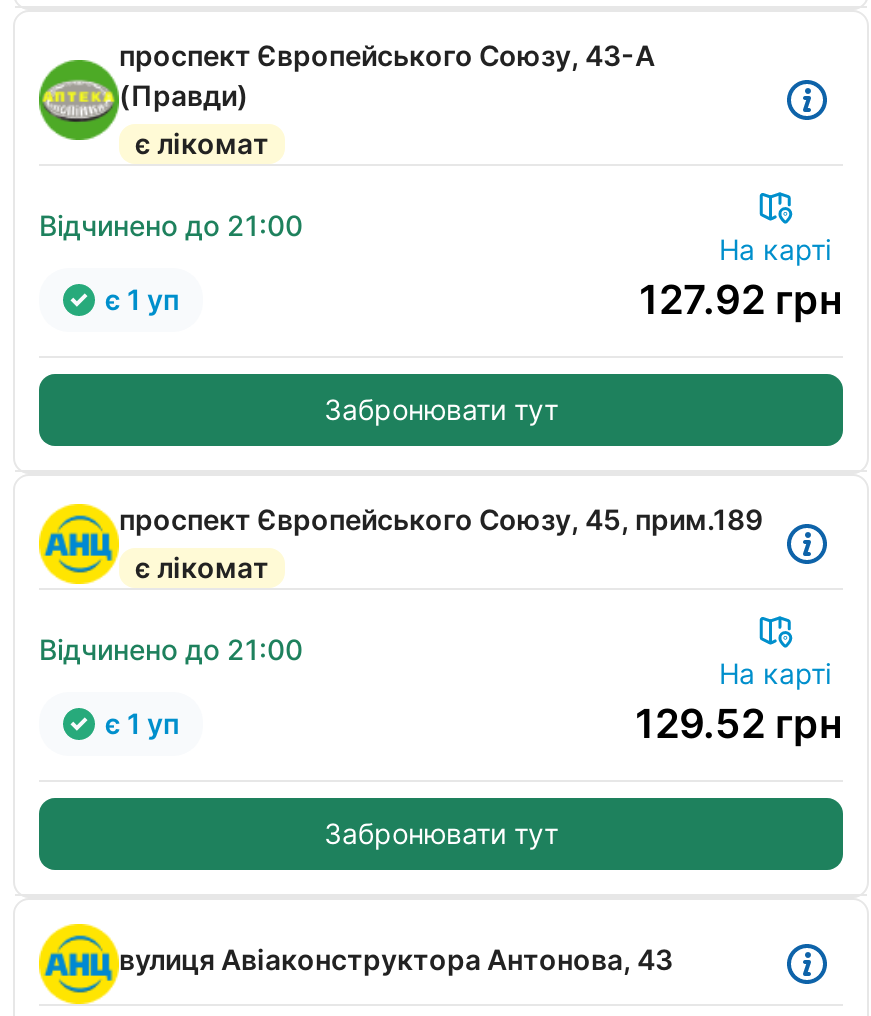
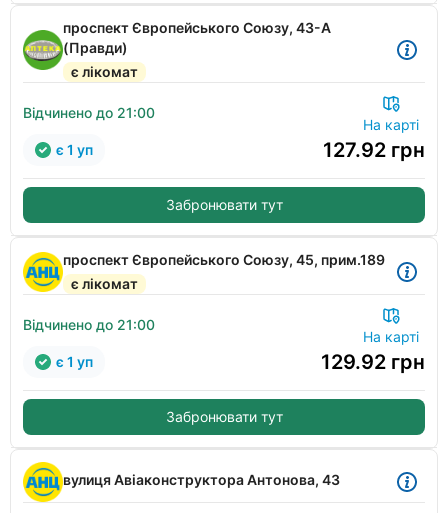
[635,700,843,748] 129.52 грн -> [321,350,425,374] 129.92 грн

